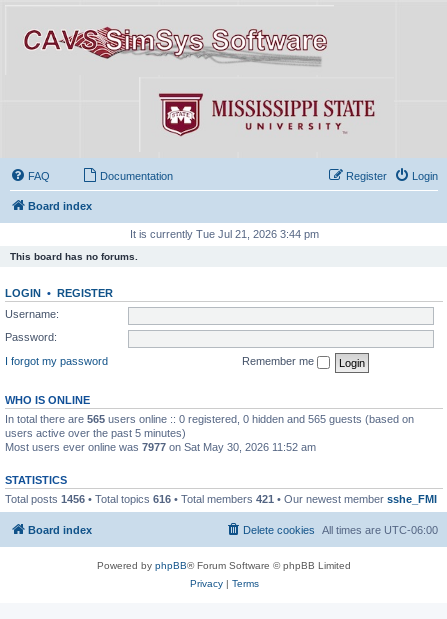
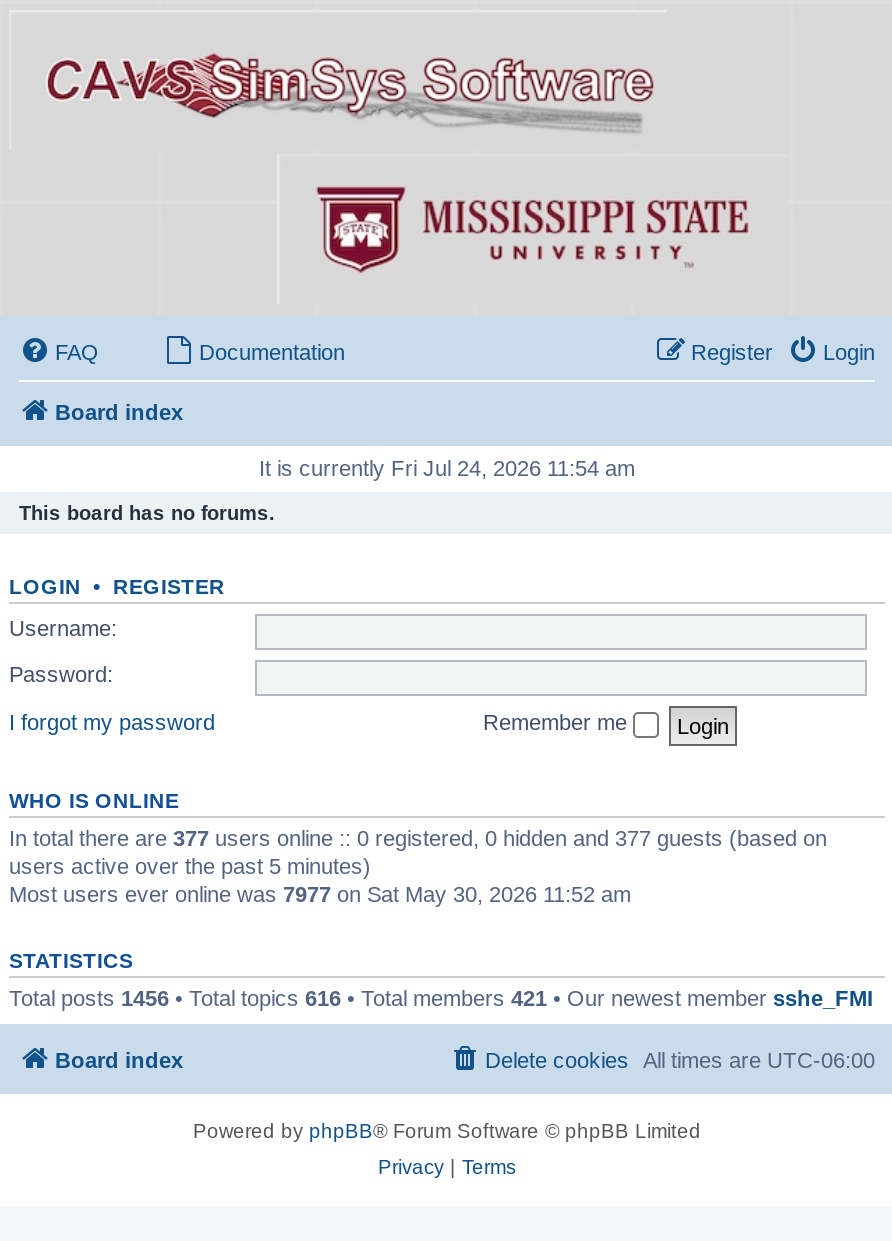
[129,228,318,240] It is currently Tue Jul 21, 2026 3:44 pm -> [259,455,635,479] It is currently Fri Jul 24, 2026 11:54 am
[5,413,414,425] In total there are 565 users online :: 0 registered, 0 hidden and 565 guests (based on -> [9,826,827,850] In total there are 377 users online :: 0 registered, 0 hidden and 377 guests (based on

